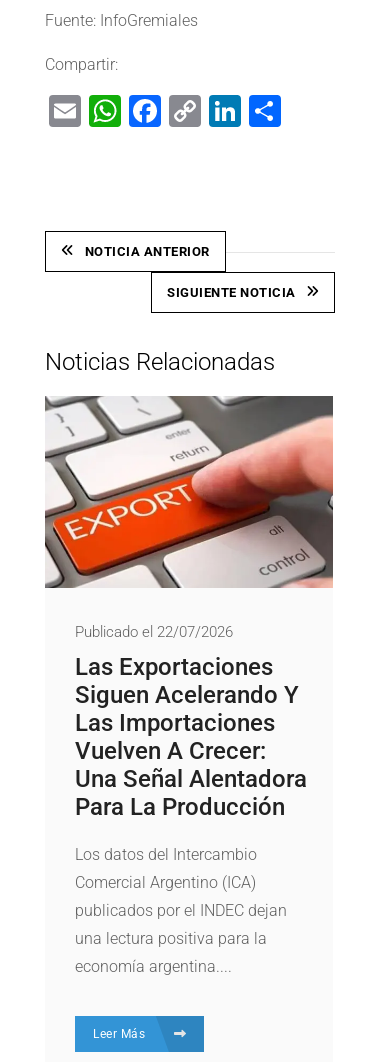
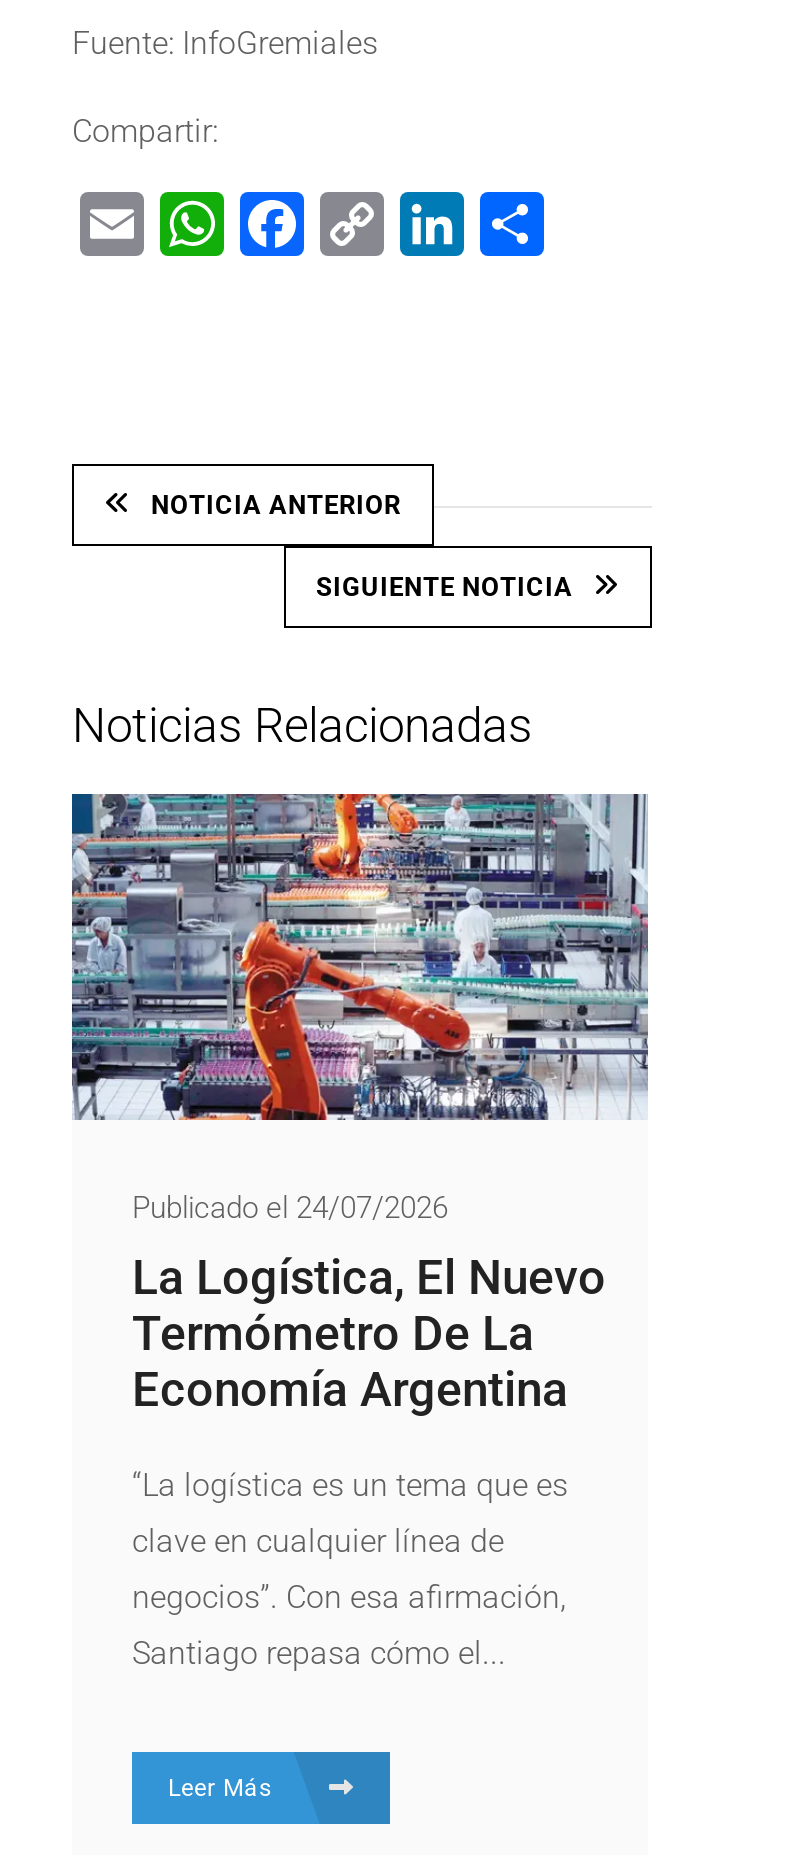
[45,395,334,976] [image] | Publicado el 22/07/2026 | Las Exportaciones | Siguen Acelerando Y | Las Importaciones | Vuelven A Crecer: | Una Señal Alentadora | Para La Producción | Los datos del Intercambio | Comercial Argentino (ICA) | publicados por el INDEC dejan | una lectura positiva para la | economía argentina.... -> [70,792,650,1671] [image] | Publicado el 24/07/2026 | La Logística, El Nuevo | Termómetro De La | Economía Argentina | “La logística es un tema que es | clave en cualquier línea de | negocios”. Con esa afirmación, | Santiago repasa cómo el...

